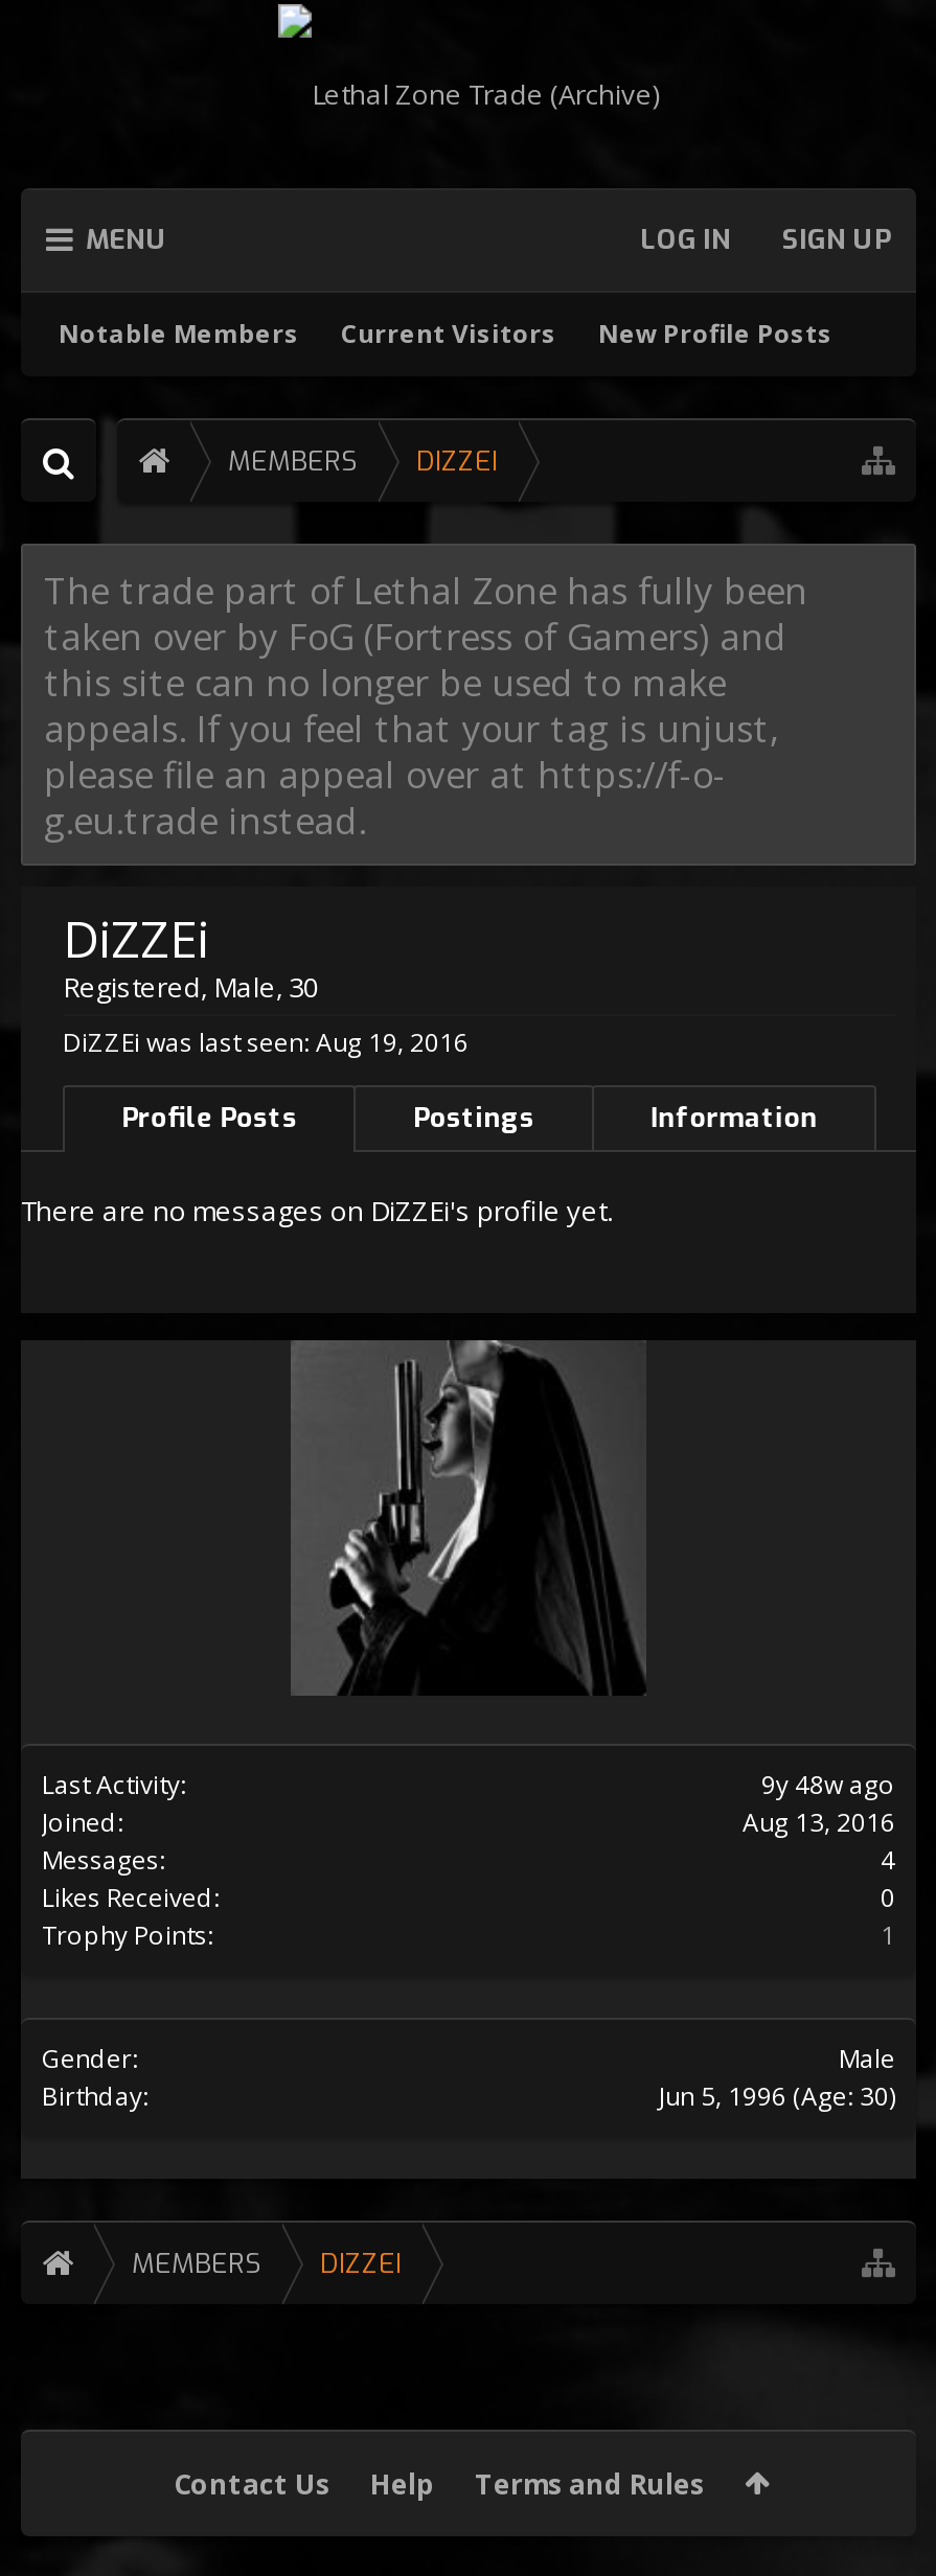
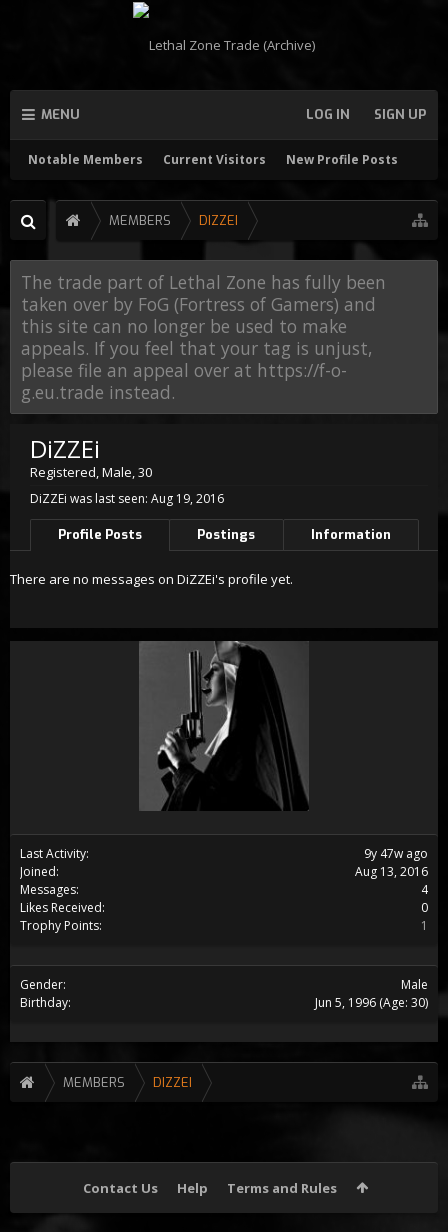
[761,1767,895,1802] 9y 48w ago -> [364,845,428,862] 9y 47w ago

